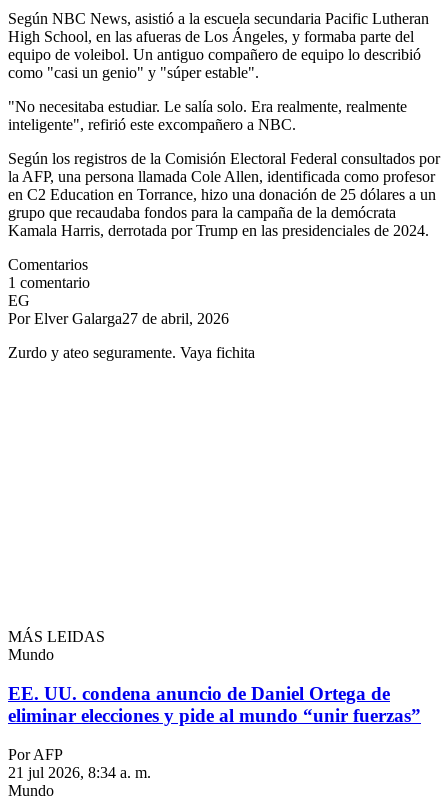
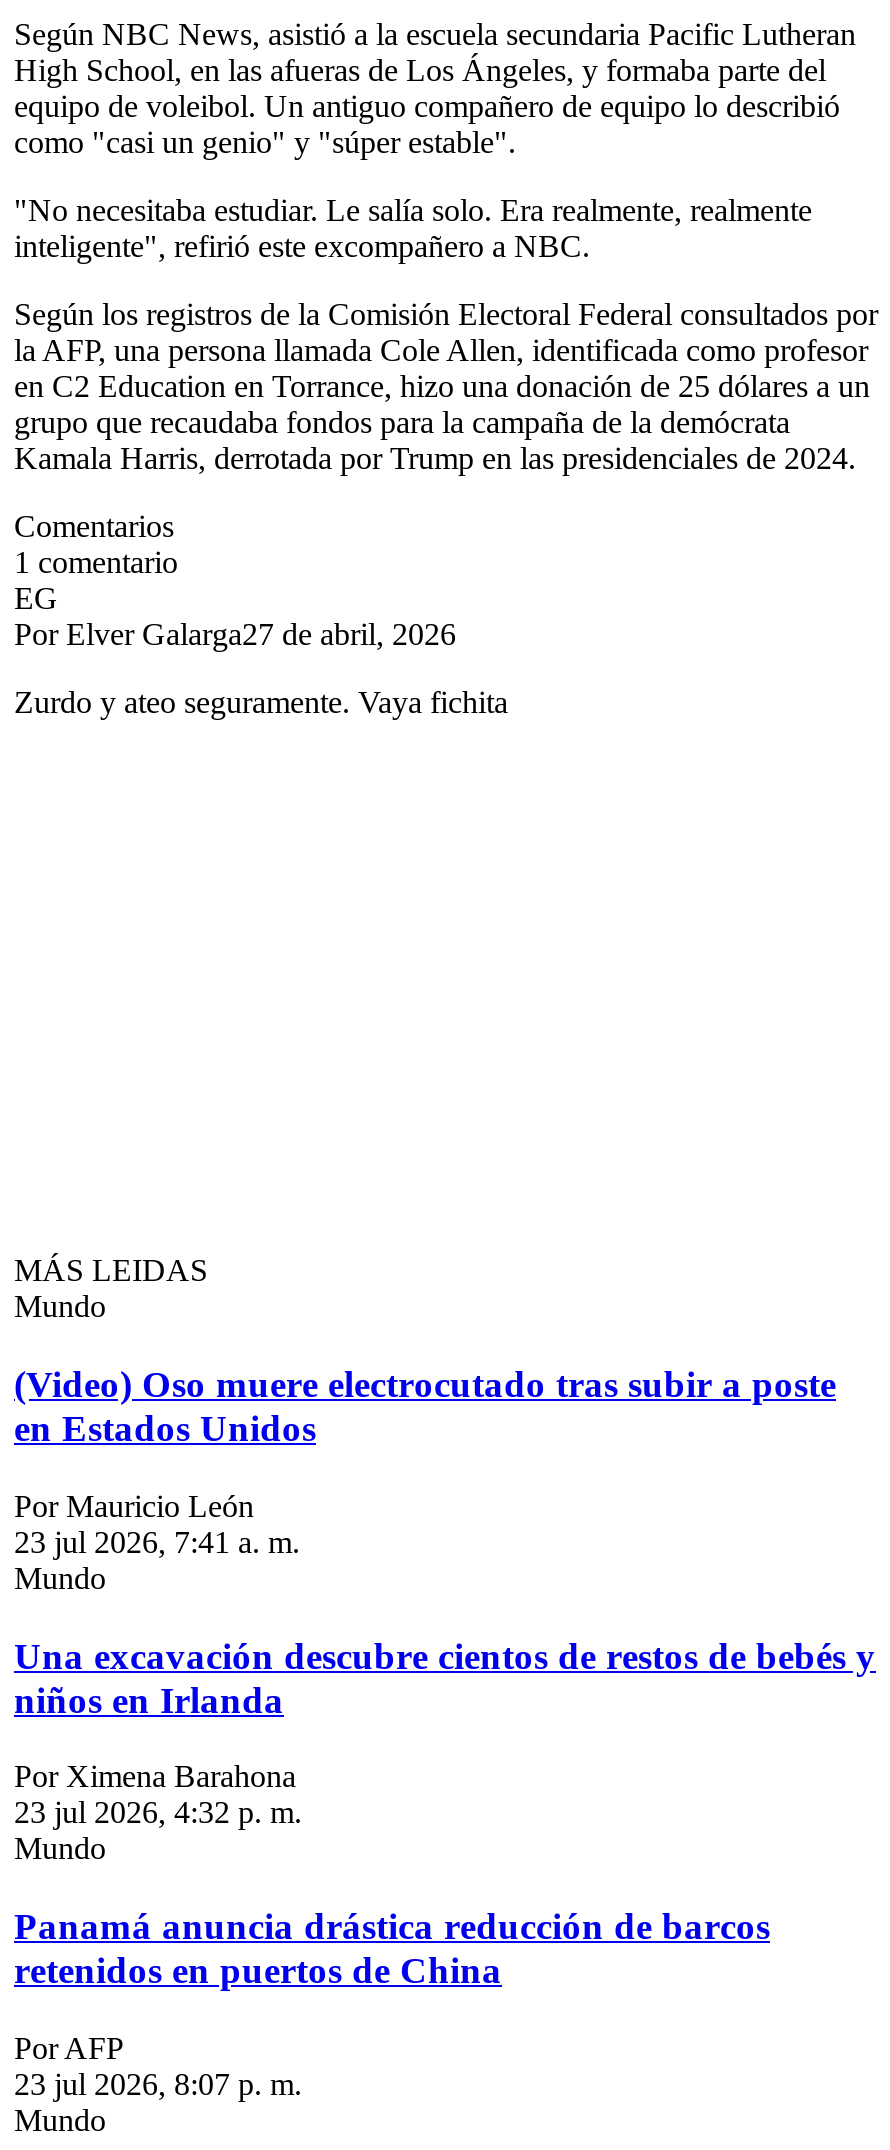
[8,683,421,726] EE. UU. condena anuncio de Daniel Ortega de | eliminar elecciones y pide al mundo “unir fuerzas” -> [14,1363,876,1991] (Video) Oso muere electrocutado tras subir a poste | en Estados Unidos | Por Mauricio León | 23 jul 2026, 7:41 a. m. | Mundo | Una excavación descubre cientos de restos de bebés y | niños en Irlanda | Por Ximena Barahona | 23 jul 2026, 4:32 p. m. | Mundo | Panamá anuncia drástica reducción de barcos | retenidos en puertos de China
[8,764,151,781] 21 jul 2026, 8:34 a. m. -> [14,2067,302,2101] 23 jul 2026, 8:07 p. m.

